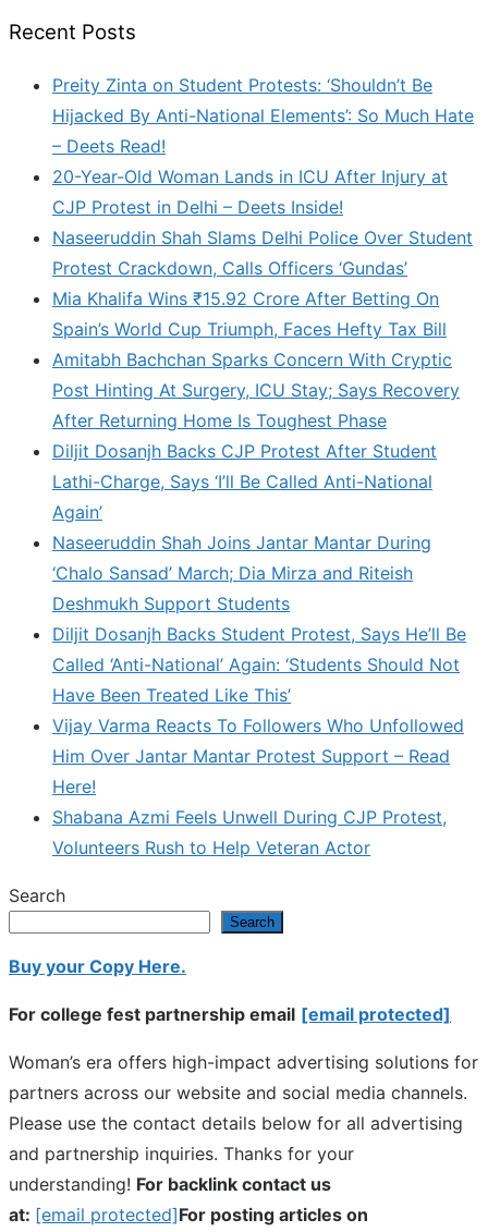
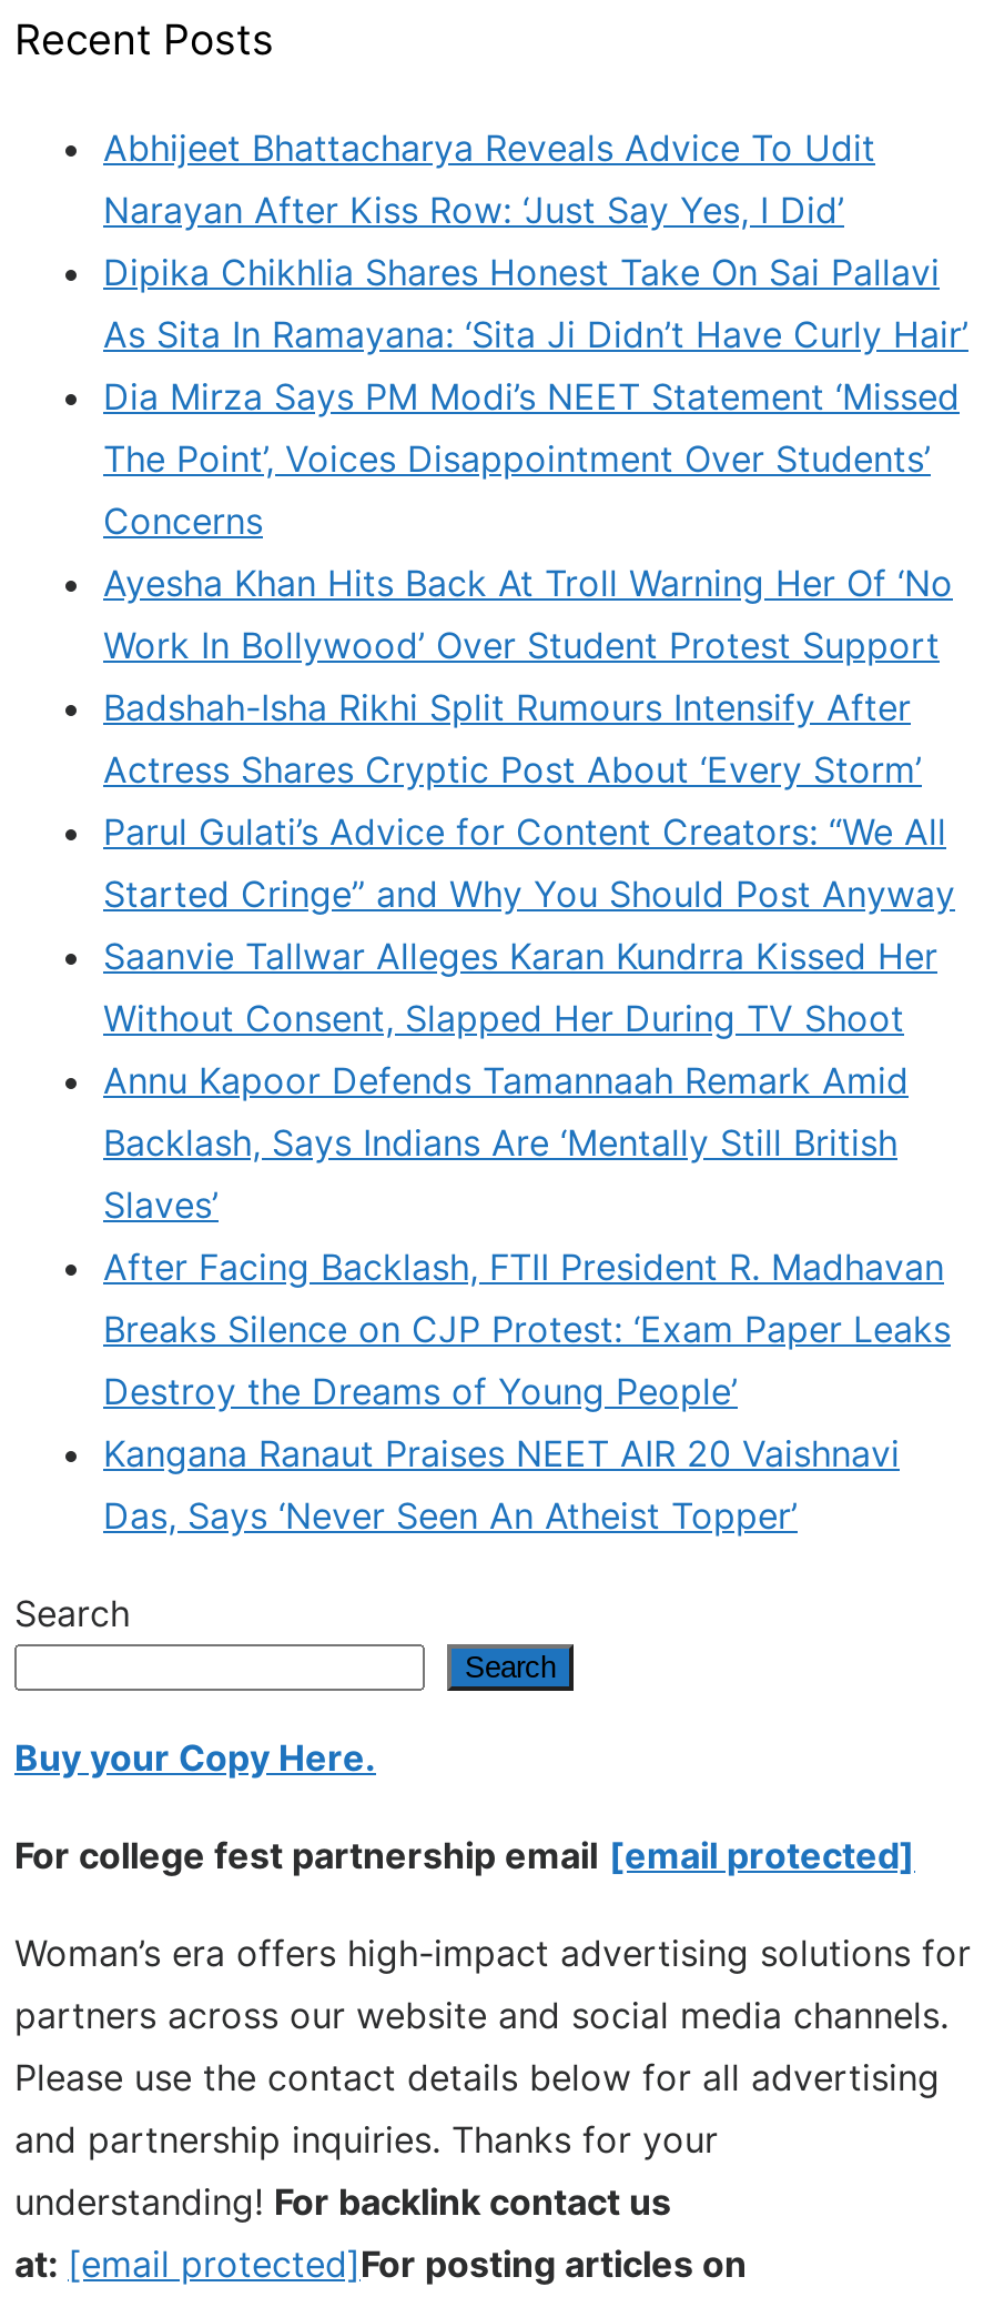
[52,74,474,859] Preity Zinta on Student Protests: ‘Shouldn’t Be | Hijacked By Anti-National Elements’: So Much Hate | – Deets Read! | 20-Year-Old Woman Lands in ICU After Injury at | CJP Protest in Delhi – Deets Inside! | Naseeruddin Shah Slams Delhi Police Over Student | Protest Crackdown, Calls Officers ‘Gundas’ | Mia Khalifa Wins ₹15.92 Crore After Betting On | Spain’s World Cup Triumph, Faces Hefty Tax Bill | Amitabh Bachchan Sparks Concern With Cryptic | Post Hinting At Surgery, ICU Stay; Says Recovery | After Returning Home Is Toughest Phase | Diljit Dosanjh Backs CJP Protest After Student | Lathi-Charge, Says ‘I’ll Be Called Anti-National | Again’ | Naseeruddin Shah Joins Jantar Mantar During | ‘Chalo Sansad’ March; Dia Mirza and Riteish | Deshmukh Support Students | Diljit Dosanjh Backs Student Protest, Says He’ll Be | Called ‘Anti-National’ Again: ‘Students Should Not | Have Been Treated Like This’ | Vijay Varma Reacts To Followers Who Unfollowed | Him Over Jantar Mantar Protest Support – Read | Here! | Shabana Azmi Feels Unwell During CJP Protest, | Volunteers Rush to Help Veteran Actor -> [103,126,968,1538] Abhijeet Bhattacharya Reveals Advice To Udit | Narayan After Kiss Row: ‘Just Say Yes, I Did’ | Dipika Chikhlia Shares Honest Take On Sai Pallavi | As Sita In Ramayana: ‘Sita Ji Didn’t Have Curly Hair’ | Dia Mirza Says PM Modi’s NEET Statement ‘Missed | The Point’, Voices Disappointment Over Students’ | Concerns | Ayesha Khan Hits Back At Troll Warning Her Of ‘No | Work In Bollywood’ Over Student Protest Support | Badshah-Isha Rikhi Split Rumours Intensify After | Actress Shares Cryptic Post About ‘Every Storm’ | Parul Gulati’s Advice for Content Creators: “We All | Started Cringe” and Why You Should Post Anyway | Saanvie Tallwar Alleges Karan Kundrra Kissed Her | Without Consent, Slapped Her During TV Shoot | Annu Kapoor Defends Tamannaah Remark Amid | Backlash, Says Indians Are ‘Mentally Still British | Slaves’ | After Facing Backlash, FTII President R. Madhavan | Breaks Silence on CJP Protest: ‘Exam Paper Leaks | Destroy the Dreams of Young People’ | Kangana Ranaut Praises NEET AIR 20 Vaishnavi | Das, Says ‘Never Seen An Atheist Topper’

